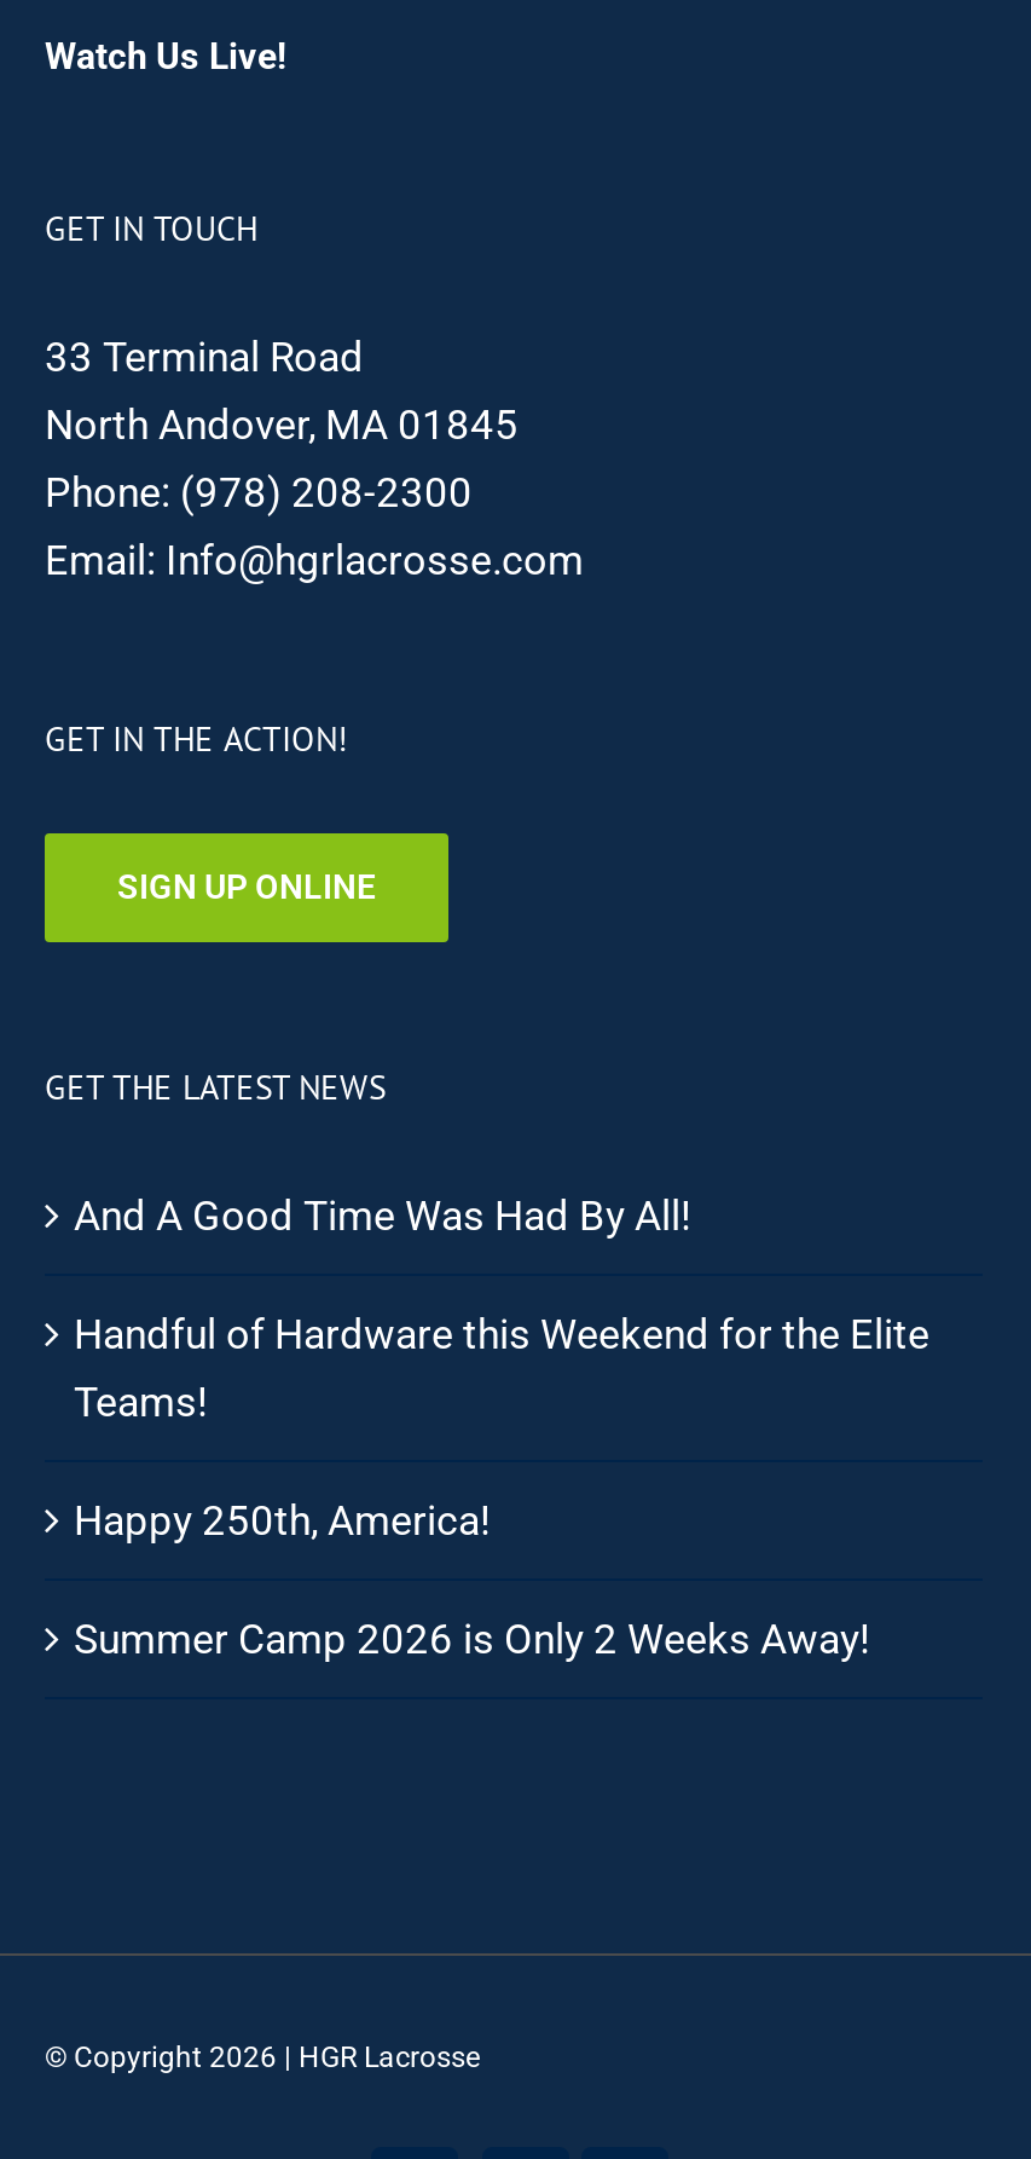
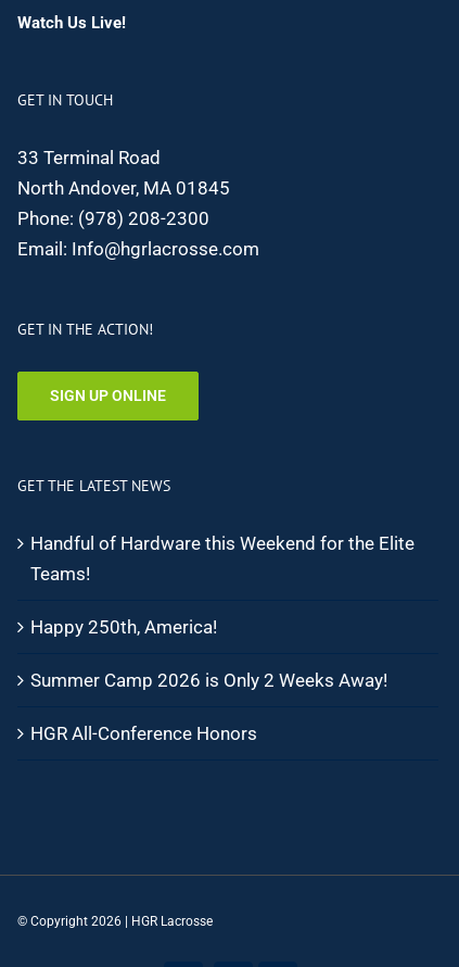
[74,1193,690,1241] And A Good Time Was Had By All! -> none
moved [74,1311,929,1664] -> [30,532,415,690]: Handful of Hardware this Weekend for the Elite | Teams! | Happy 250th, America! | Summer Camp 2026 is Only 2 Weeks Away!
none -> [30,722,257,744] HGR All-Conference Honors

